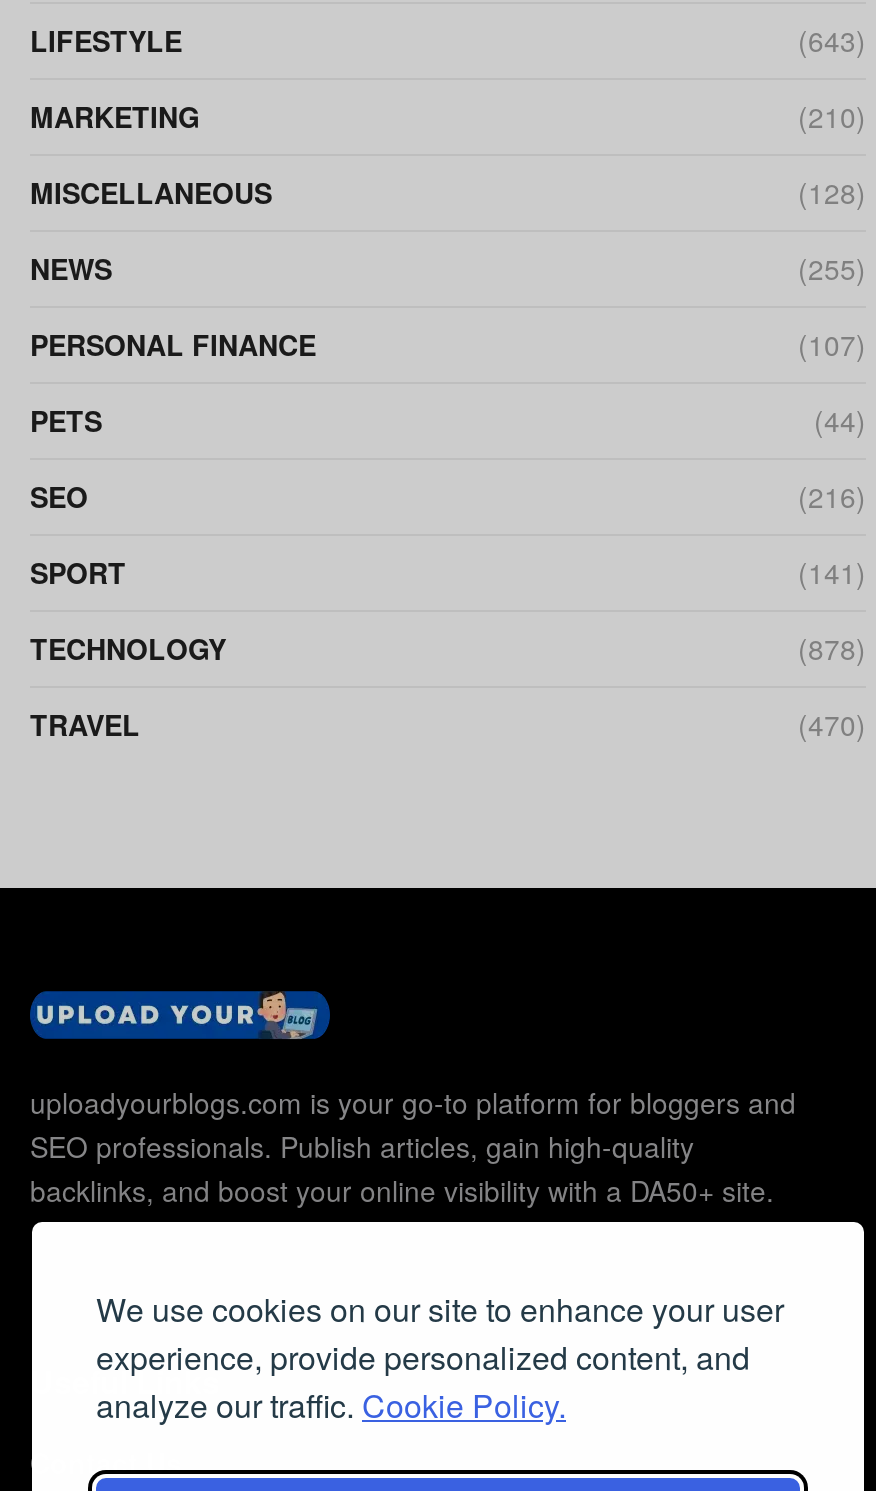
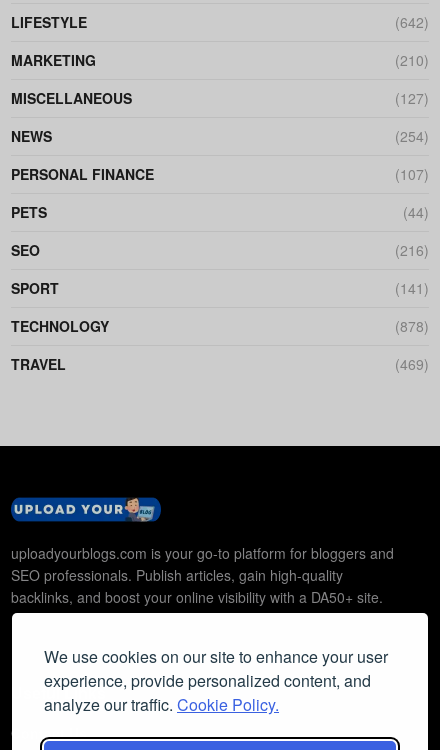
[798,21,866,61] (643) -> [395,12,429,32] (642)
[798,173,866,213] (128) -> [395,88,429,108] (127)
[798,249,866,289] (255) -> [395,126,429,146] (254)
[798,705,866,745] (470) -> [395,354,429,374] (469)

